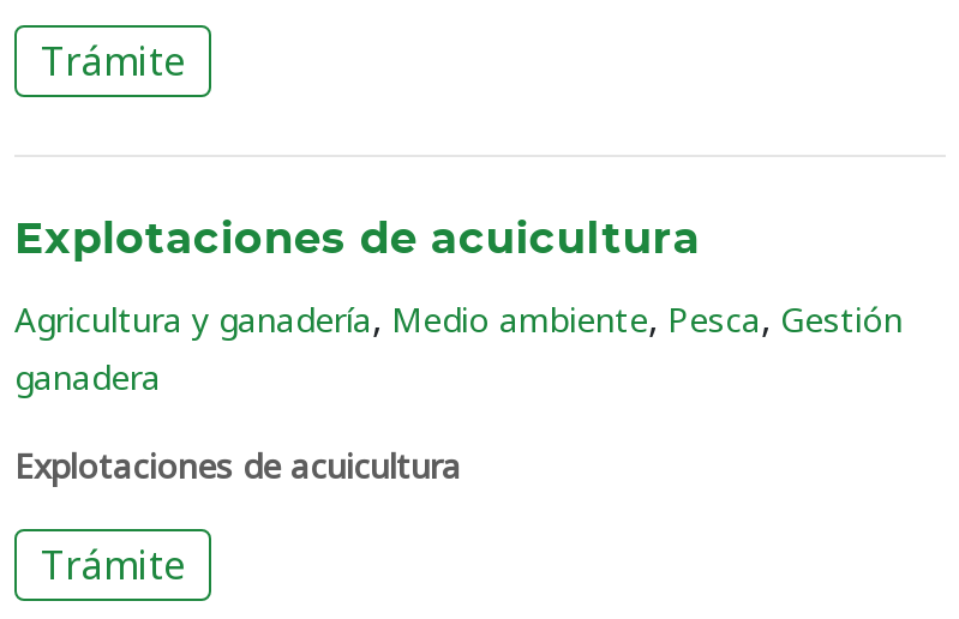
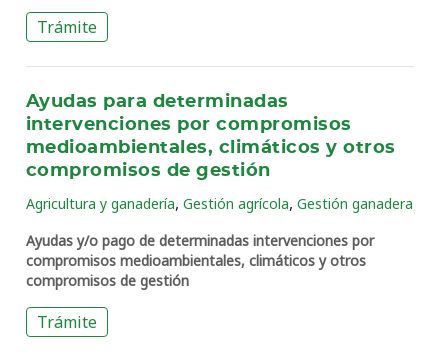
[14,220,700,263] Explotaciones de acuicultura -> [26,93,396,180] Ayudas para determinadas | intervenciones por compromisos | medioambientales, climáticos y otros | compromisos de gestión
[14,292,903,399] Agricultura y ganadería, Medio ambiente, Pesca, Gestión | ganadera -> [26,192,413,214] Agricultura y ganadería, Gestión agrícola, Gestión ganadera
[14,443,461,488] Explotaciones de acuicultura -> [26,231,374,290] Ayudas y/o pago de determinadas intervenciones por | compromisos medioambientales, climáticos y otros | compromisos de gestión

